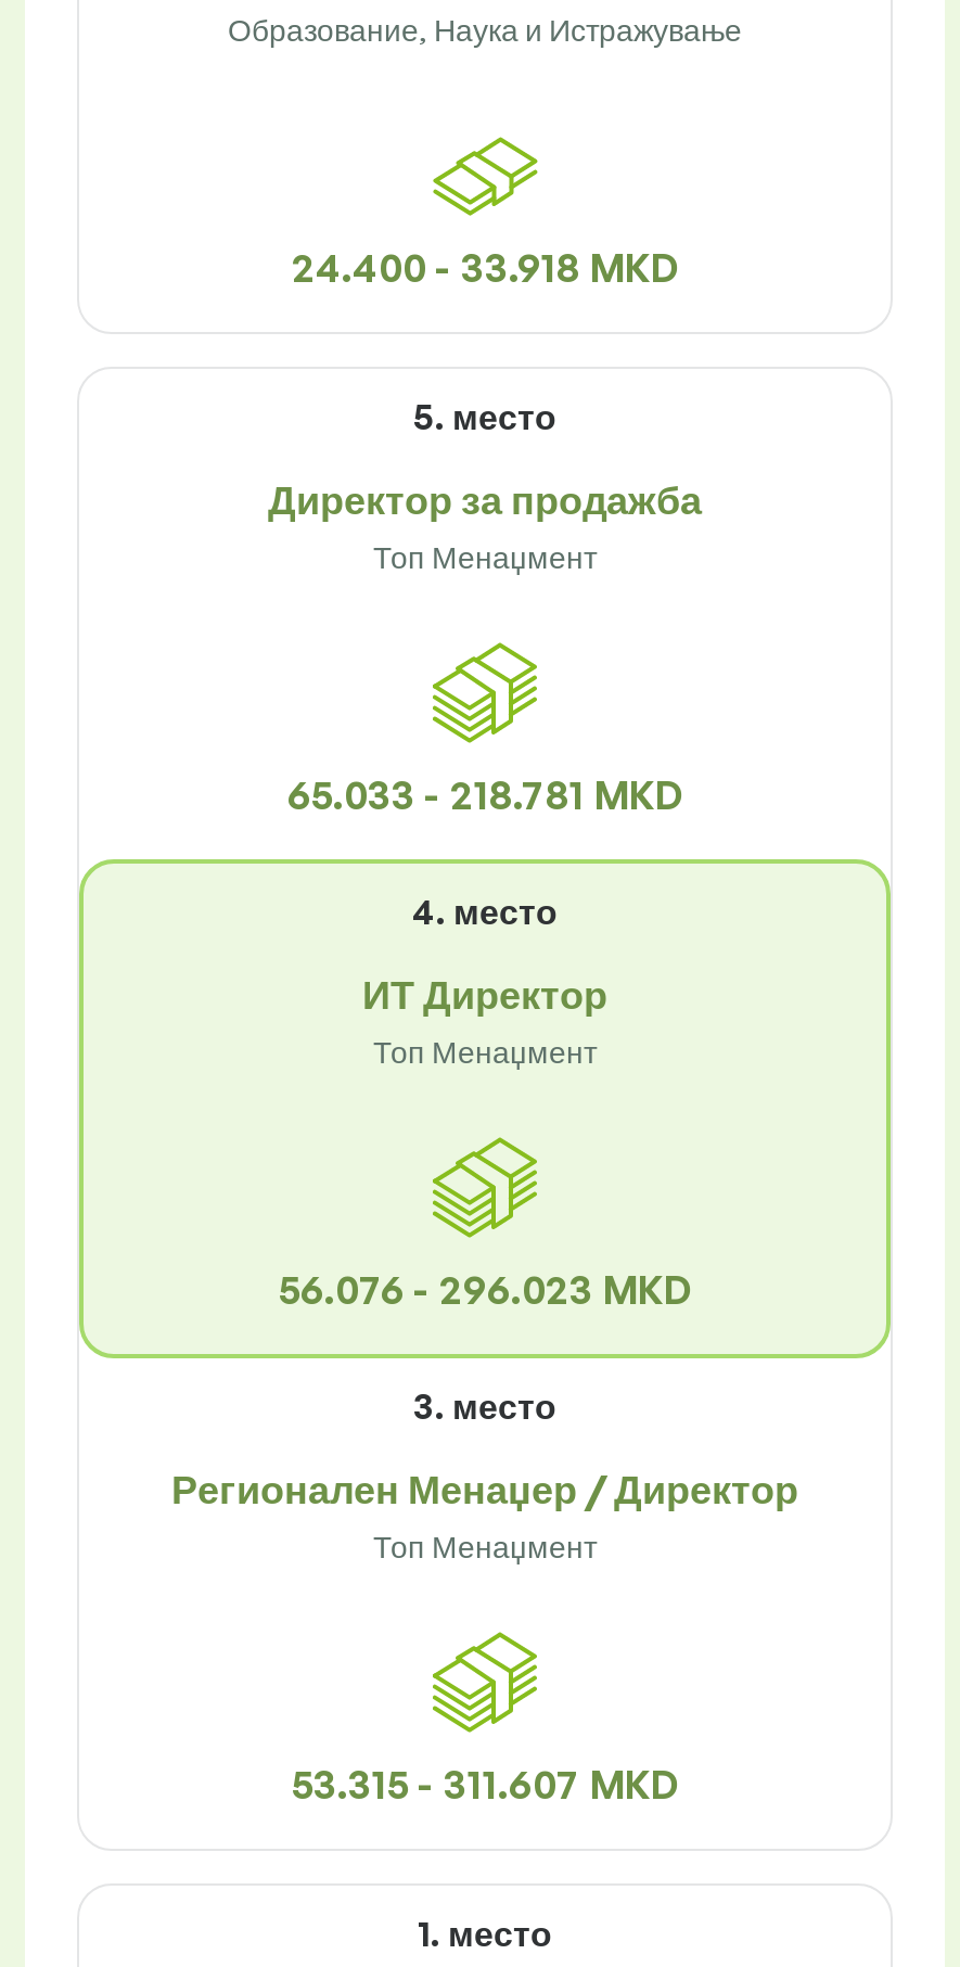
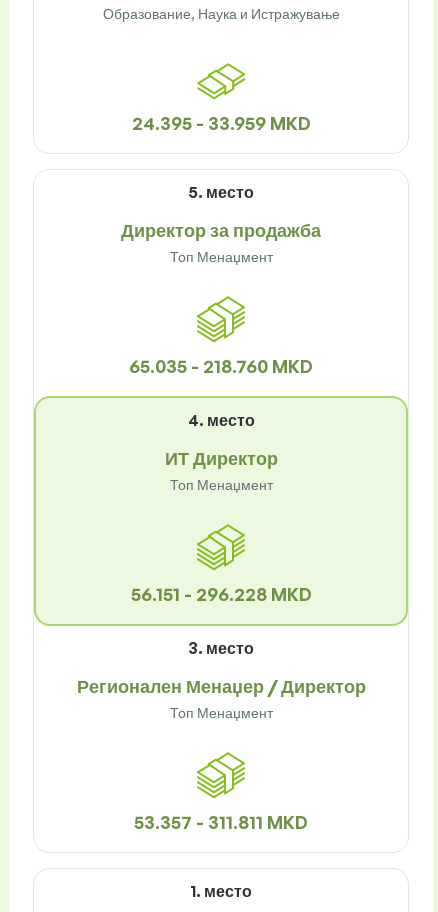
[292,243,678,291] 24.400 - 33.918 MKD -> [131,112,310,134] 24.395 - 33.959 MKD
[287,771,682,818] 65.033 - 218.781 MKD -> [129,355,313,377] 65.035 - 218.760 MKD
[279,1265,691,1313] 56.076 - 296.023 MKD -> [130,583,311,605] 56.151 - 296.228 MKD
[292,1760,678,1808] 53.315 - 311.607 MKD -> [134,811,308,833] 53.357 - 311.811 MKD

